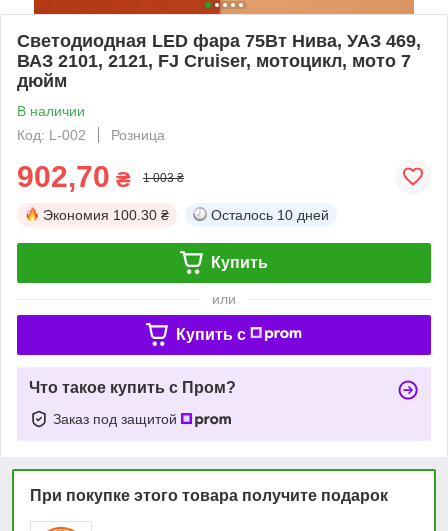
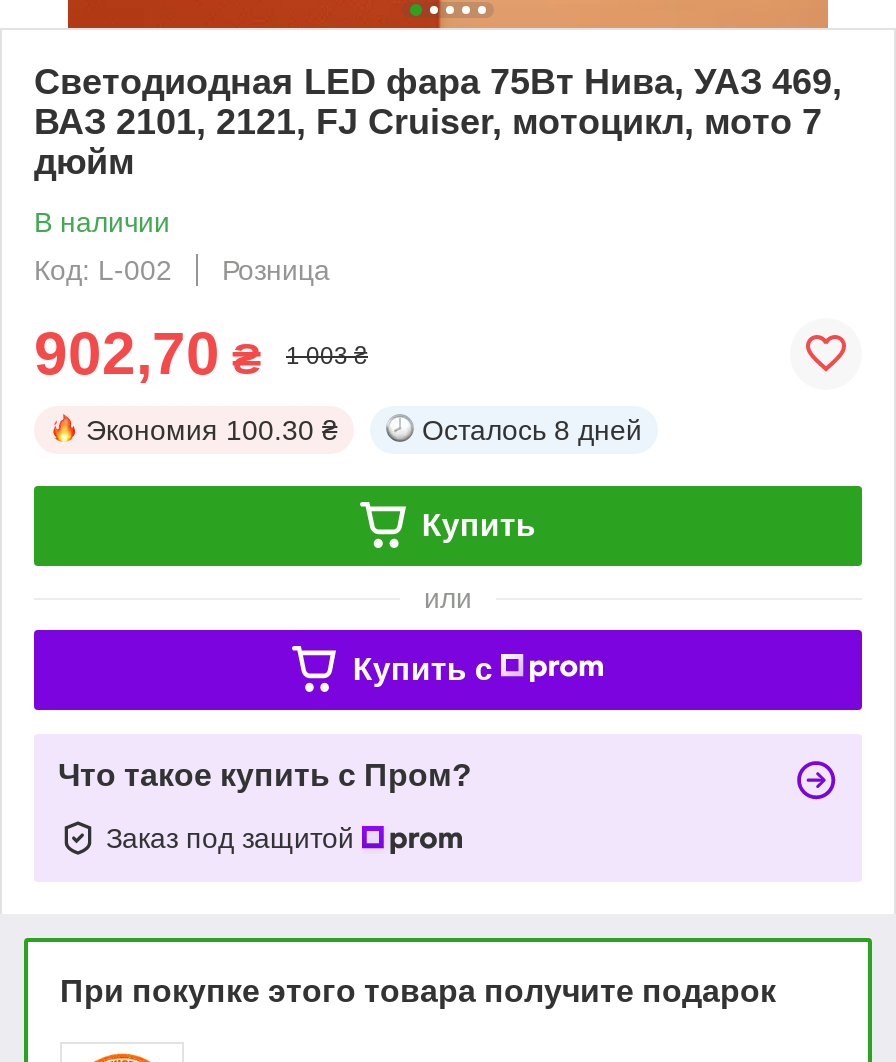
[211,207,329,223] Осталось 10 дней -> [422,414,642,446] Осталось 8 дней

